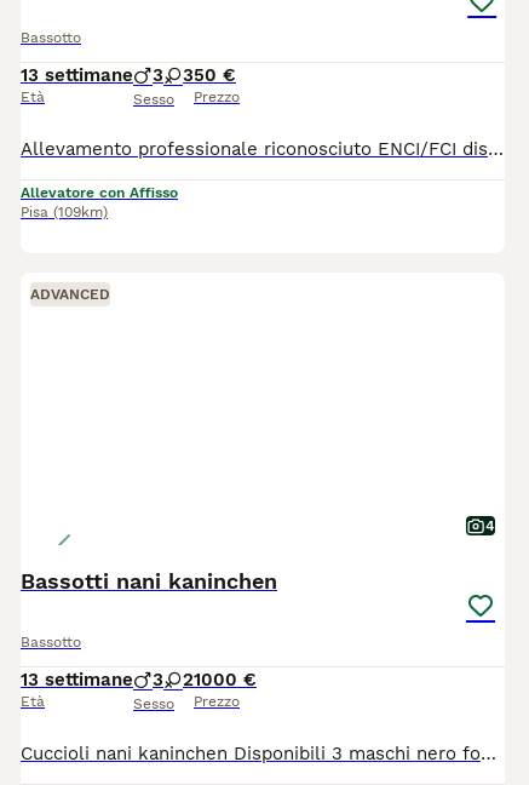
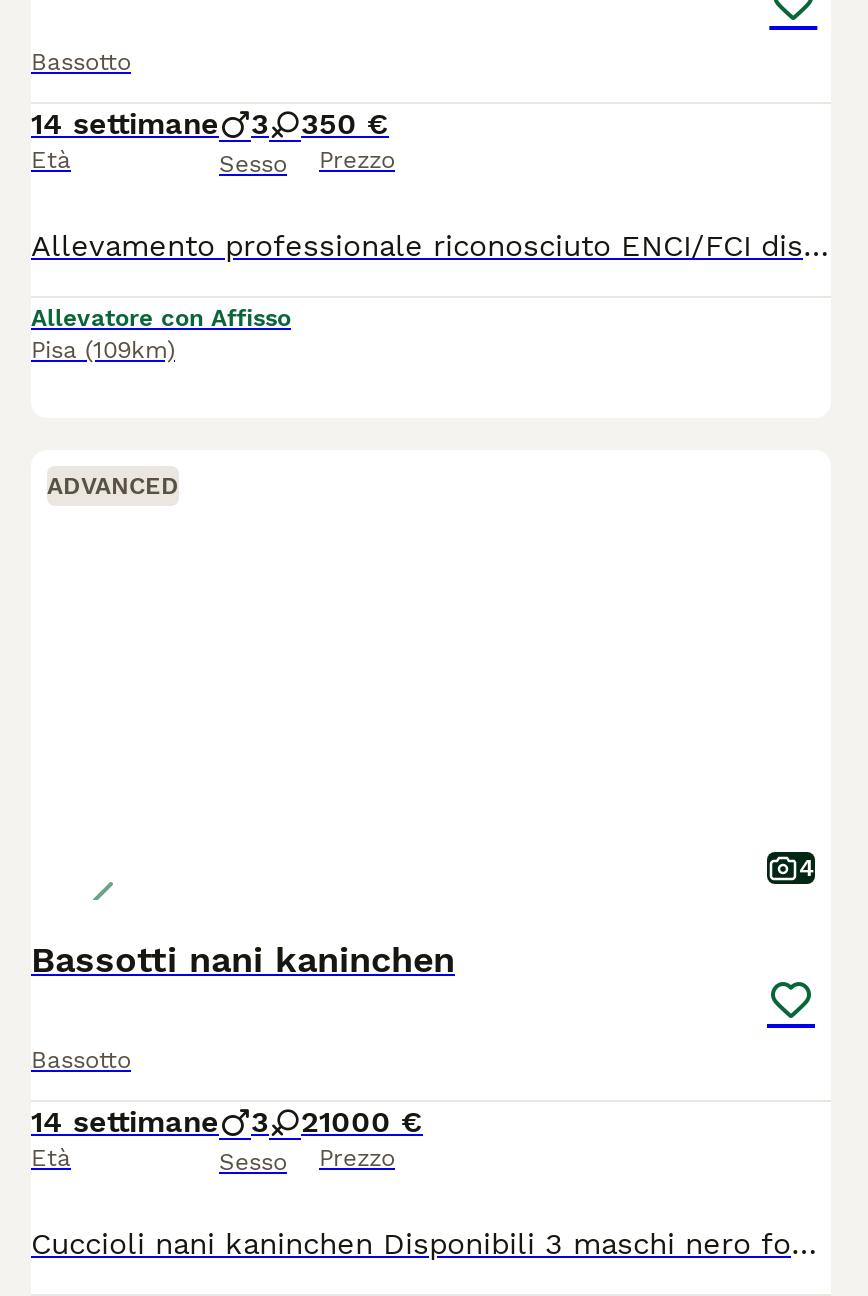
[21,64,236,86] 13 settimane 3 3 50 € -> [31,106,389,142] 14 settimane 3 3 50 €
[21,669,257,691] 13 settimane 3 2 1000 € -> [31,1104,423,1140] 14 settimane 3 2 1000 €

